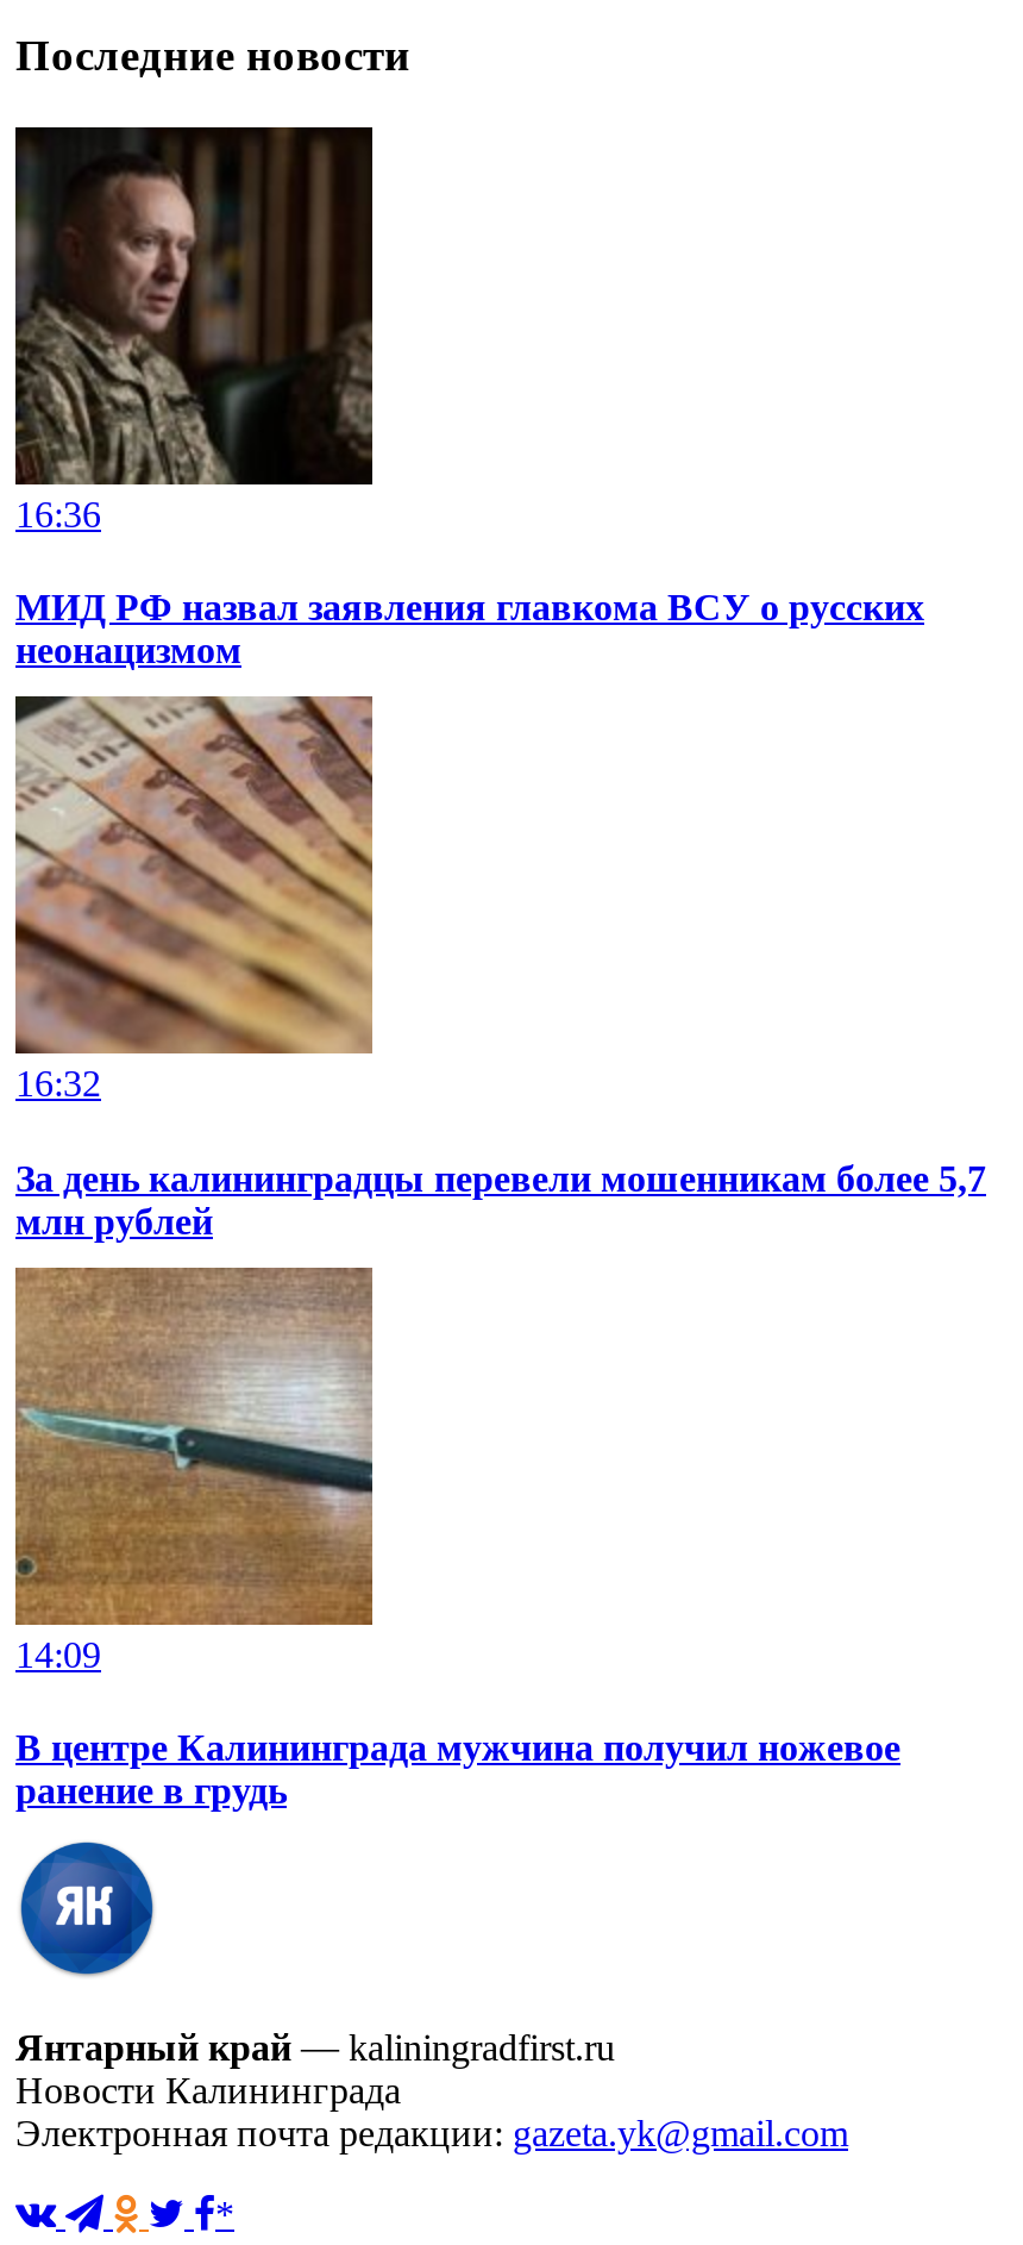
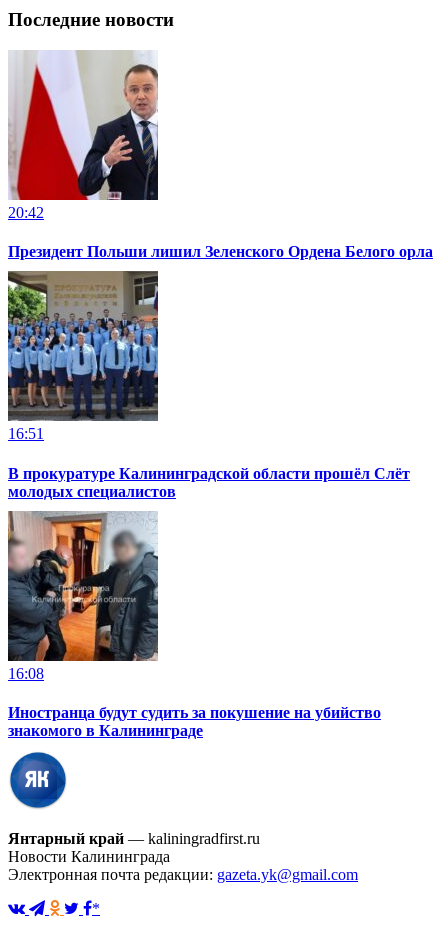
[13,125,375,535] [image] | 16:36 -> [8,50,158,221] [image] | 20:42
[15,588,924,671] МИД РФ назвал заявления главкома ВСУ о русских | неонацизмом -> [8,243,433,260] Президент Польши лишил Зеленского Ордена Белого орла
[13,696,375,1104] [image] | 16:32 -> [7,271,159,442] [image] | 16:51
[15,1157,986,1241] За день калининградцы перевели мошенникам более 5,7 | млн рублей -> [8,465,410,500] В прокуратуре Калининградской области прошёл Слёт | молодых специалистов
[13,1268,375,1674] [image] | 14:09 -> [7,512,158,682] [image] | 16:08
[15,1727,900,1810] В центре Калининграда мужчина получил ножевое | ранение в грудь -> [8,704,381,739] Иностранца будут судить за покушение на убийство | знакомого в Калининграде

